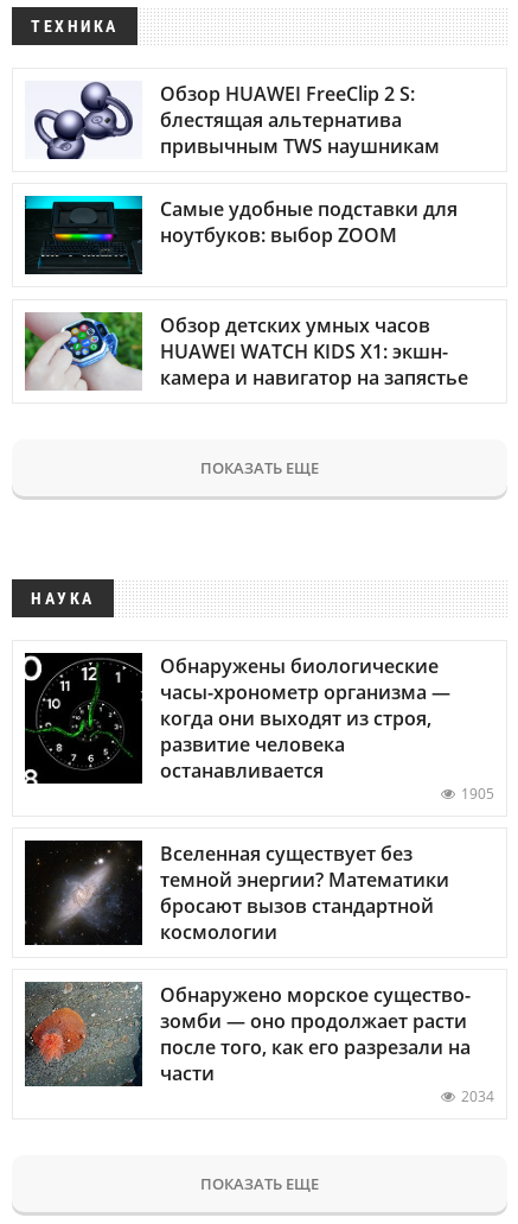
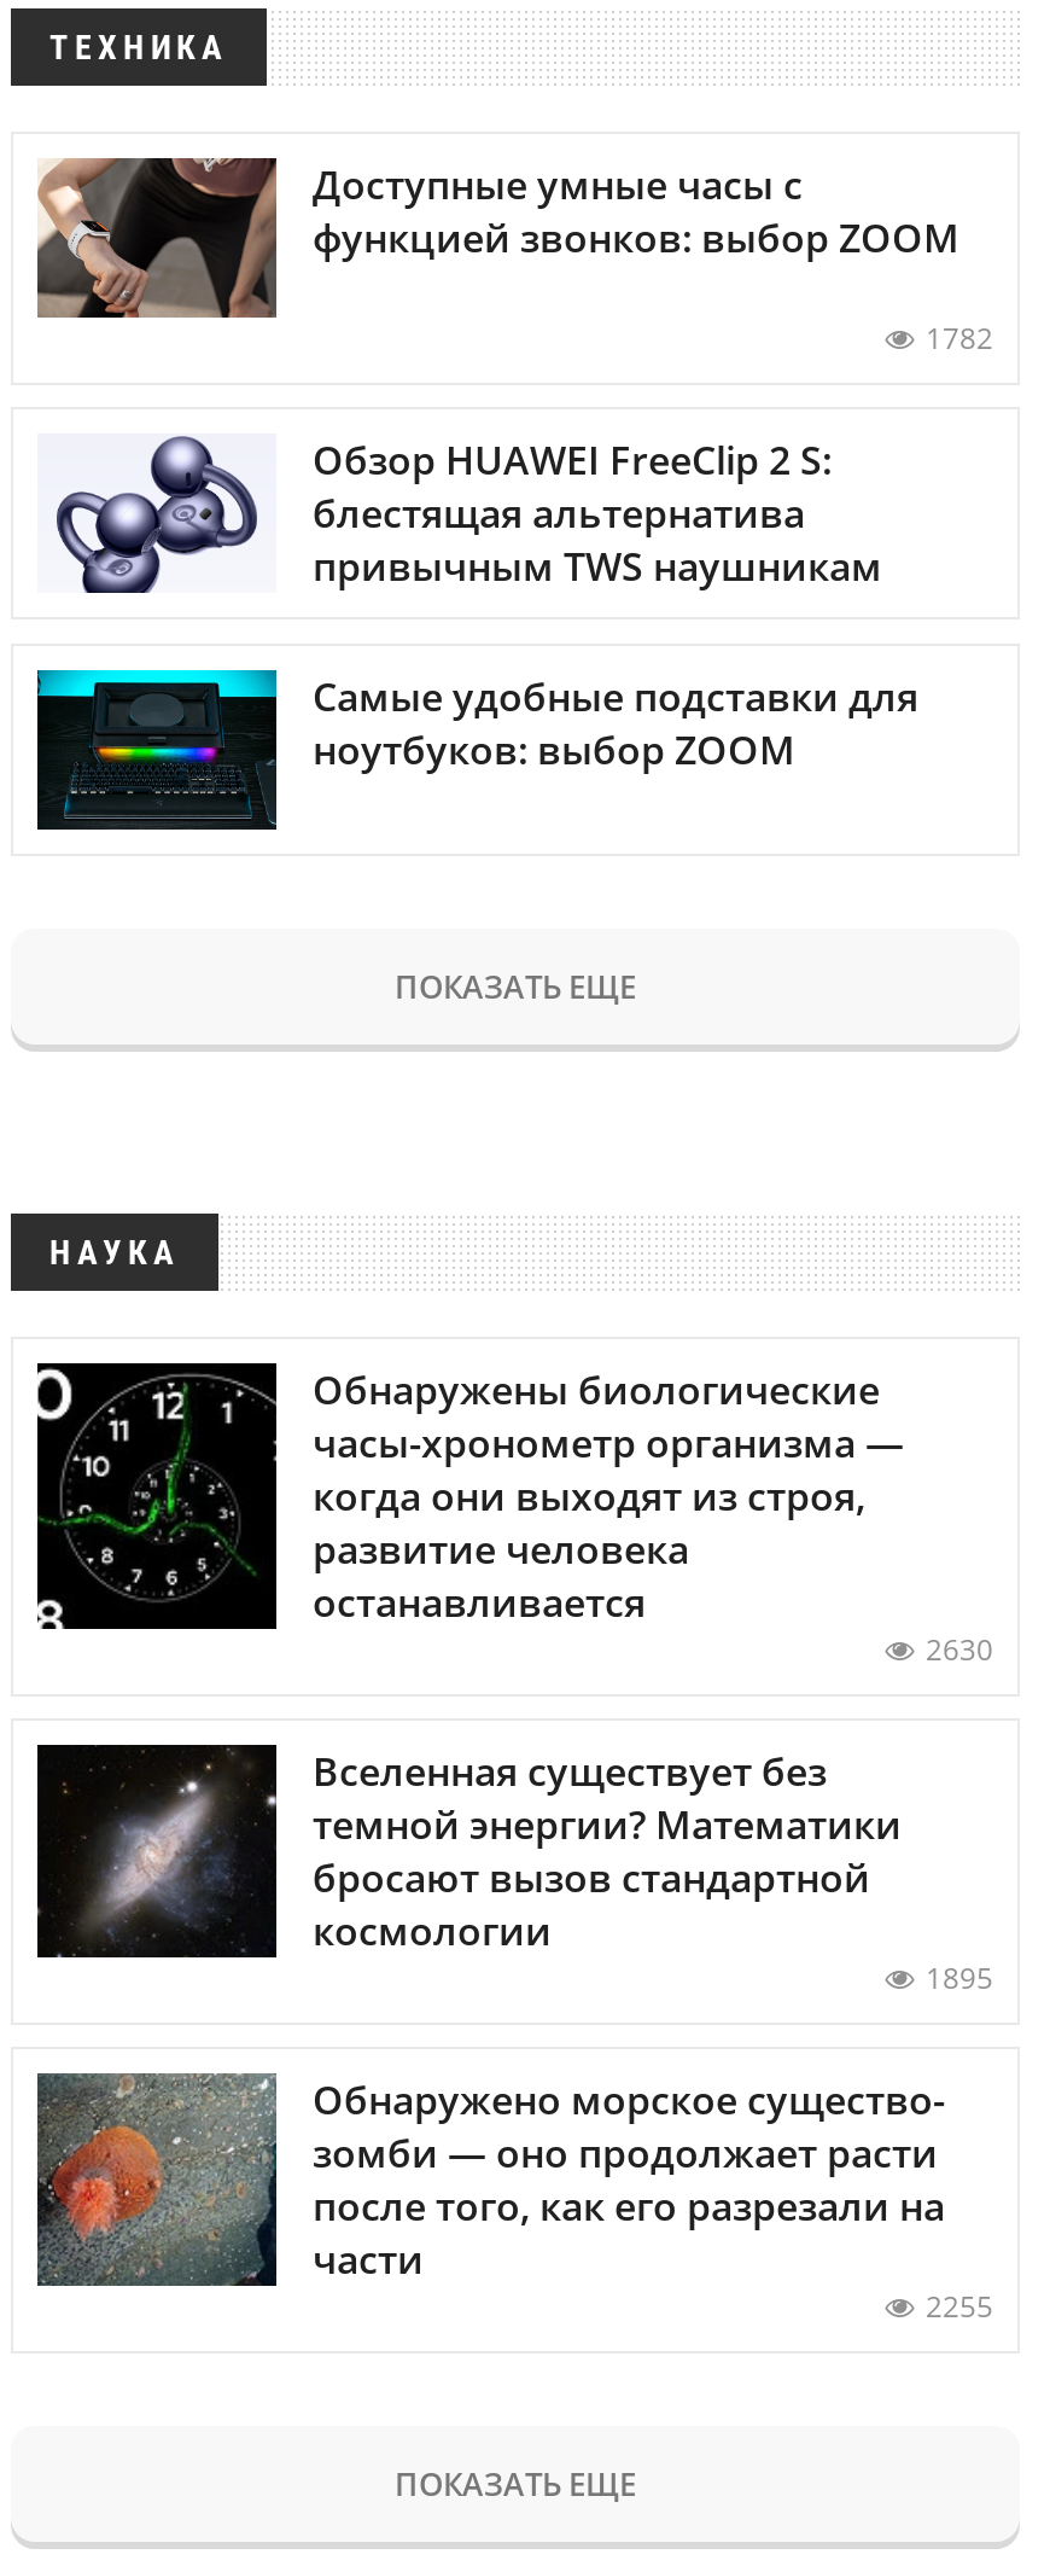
none -> [35,156,993,359] [image] | Доступные умные часы с | функцией звонков: выбор ZOOM | 1782
moved [32,81,458,248] -> [52,434,918,775]: [image] | Обзор HUAWEI FreeClip 2 S: | блестящая альтернатива | привычным TWS наушникам | Самые удобные подставки для | ноутбуков: выбор ZOOM
[24,311,468,392] [image] | Обзор детских умных часов | HUAWEI WATCH KIDS X1: экшн- | камера и навигатор на запястье -> none
[461,783,494,803] 1905 -> [926,1628,993,1669] 2630
none -> [926,1957,993,1998] 1895
[461,1086,494,1106] 2034 -> [926,2286,993,2327] 2255

